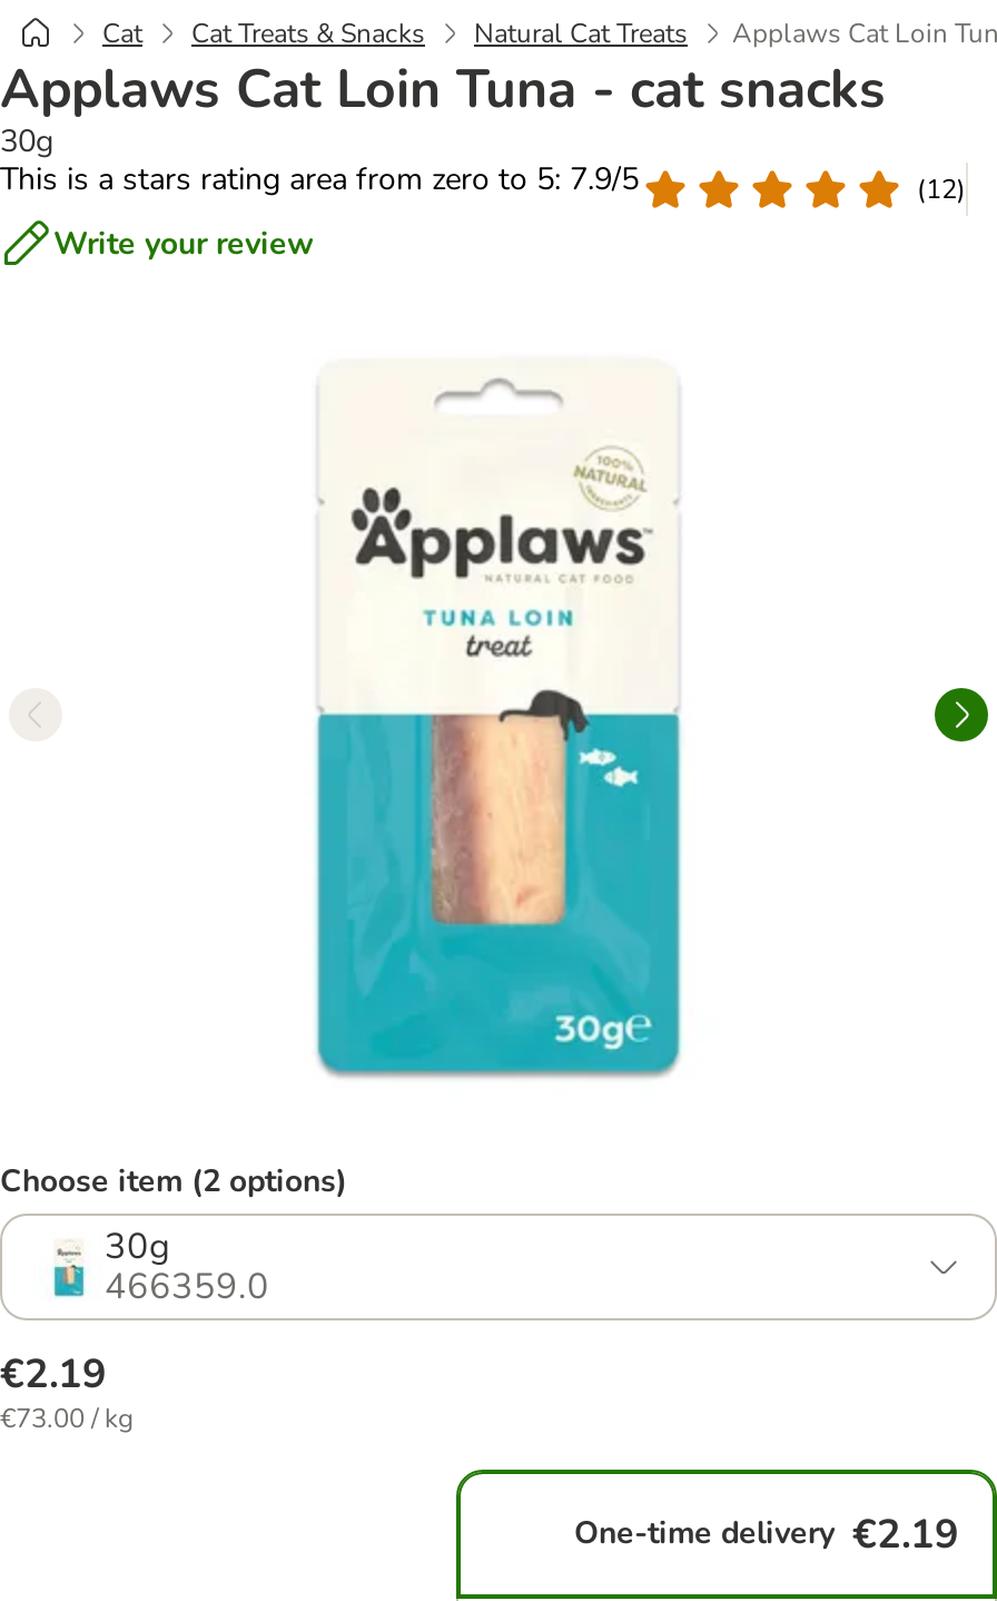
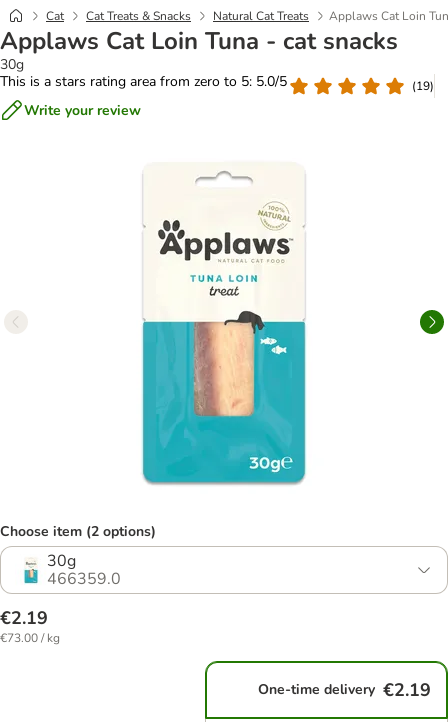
[0,158,639,200] This is a stars rating area from zero to 5: 7.9/5 -> [0,72,287,91] This is a stars rating area from zero to 5: 5.0/5
[917,170,966,206] (12) -> [412,77,434,93] (19)

